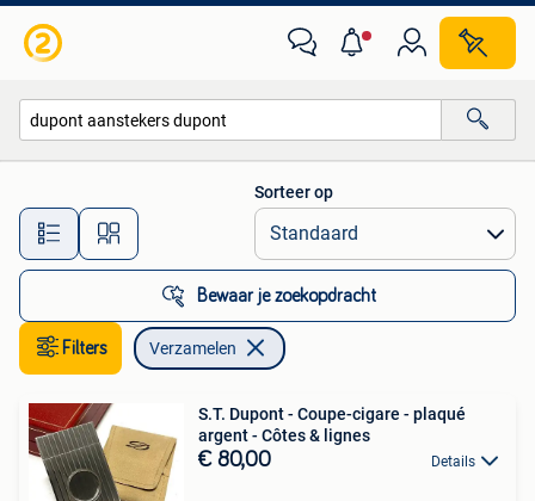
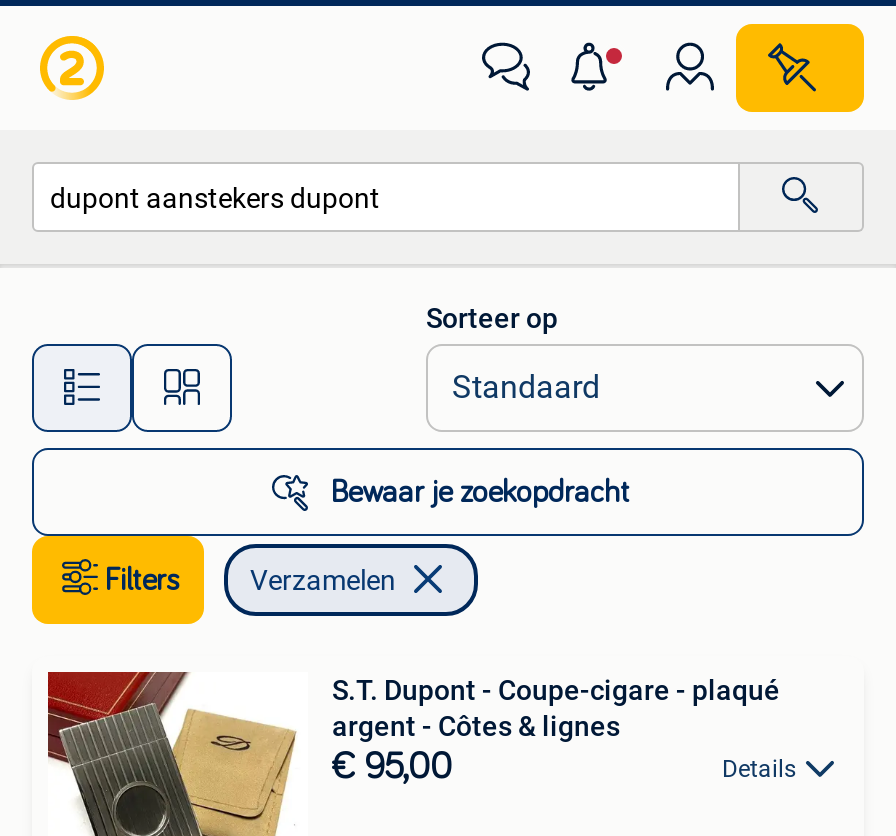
[198,450,271,471] € 80,00 -> [332,750,452,786] € 95,00

